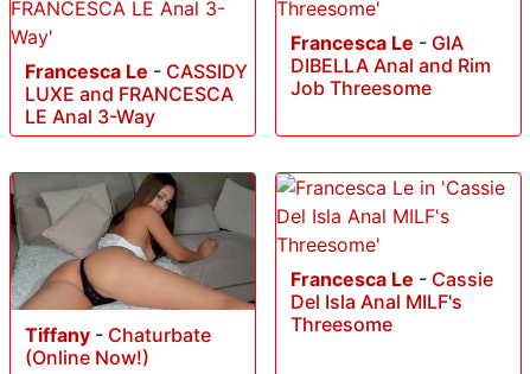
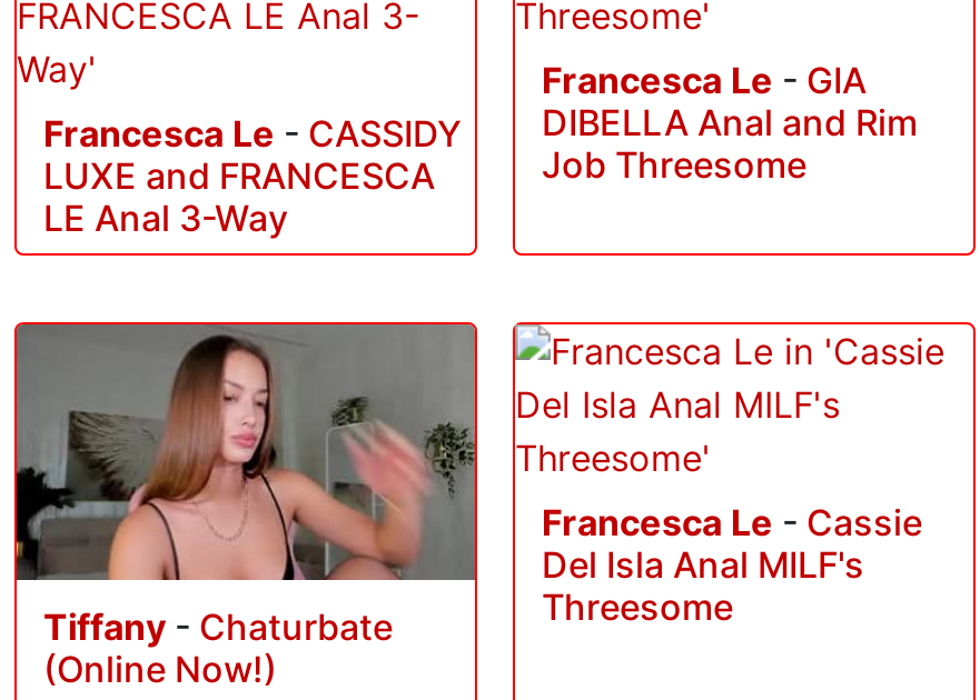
[9,172,255,311] [image] -> [14,322,475,582] [image]

